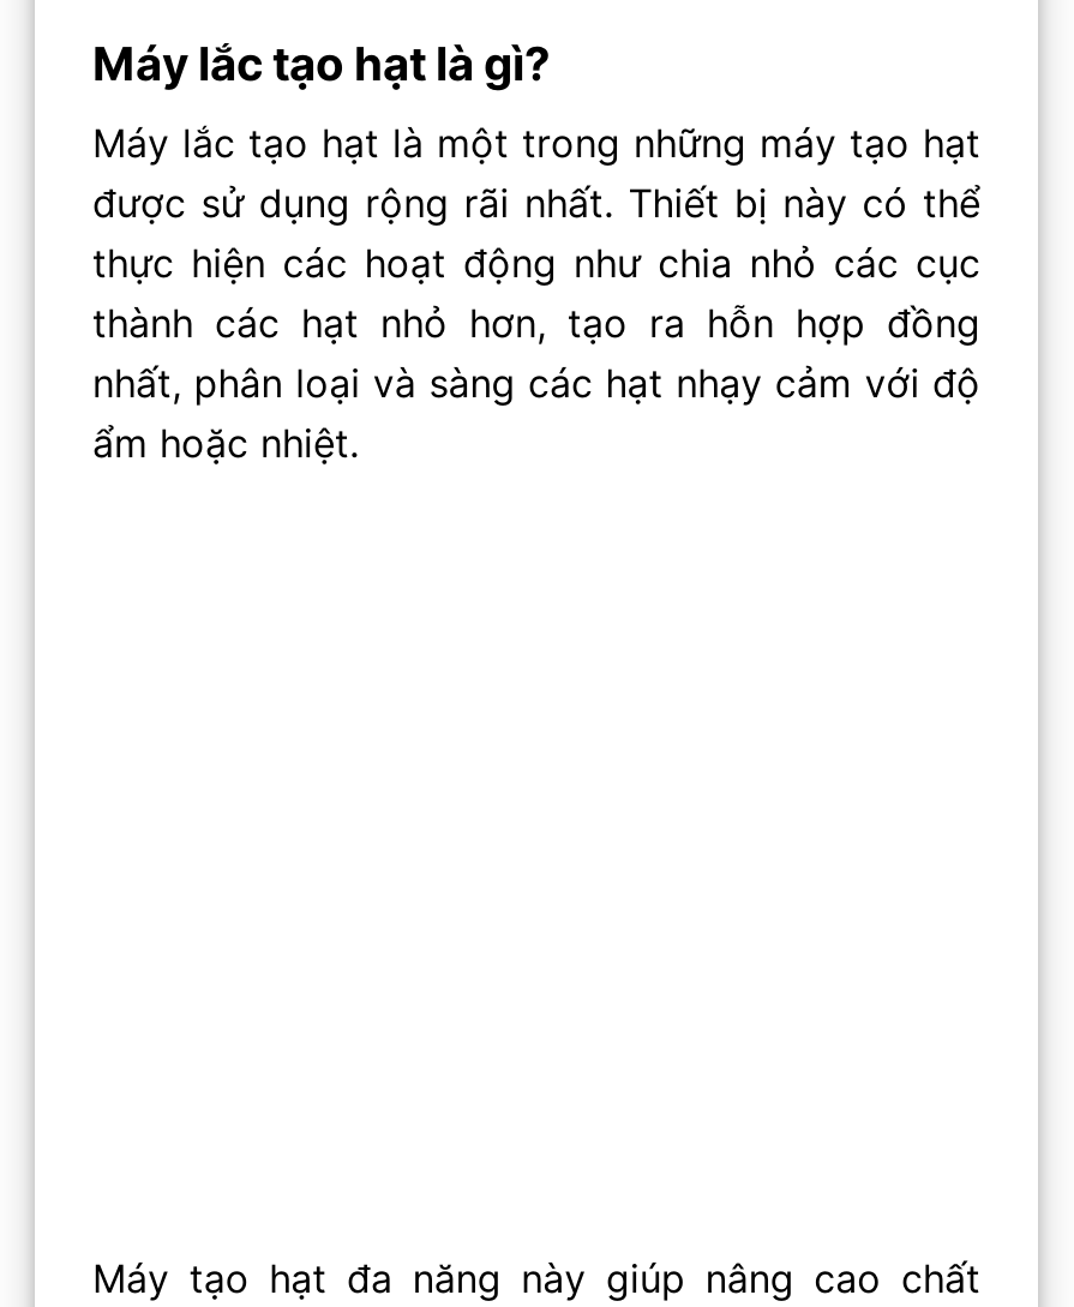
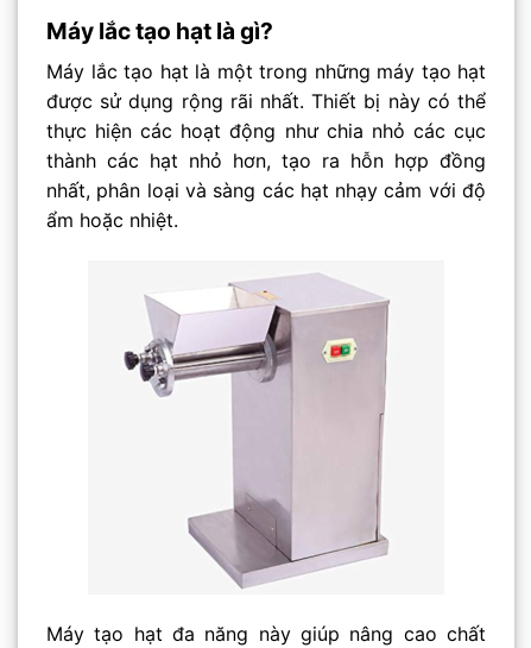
none -> [122,272,391,590] [image]

